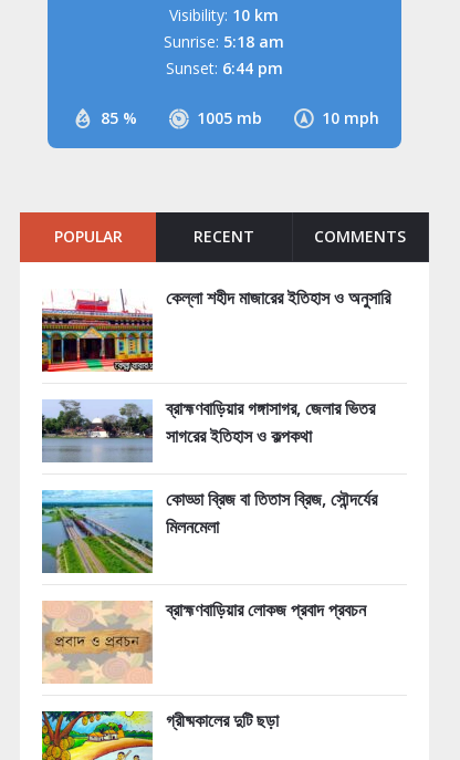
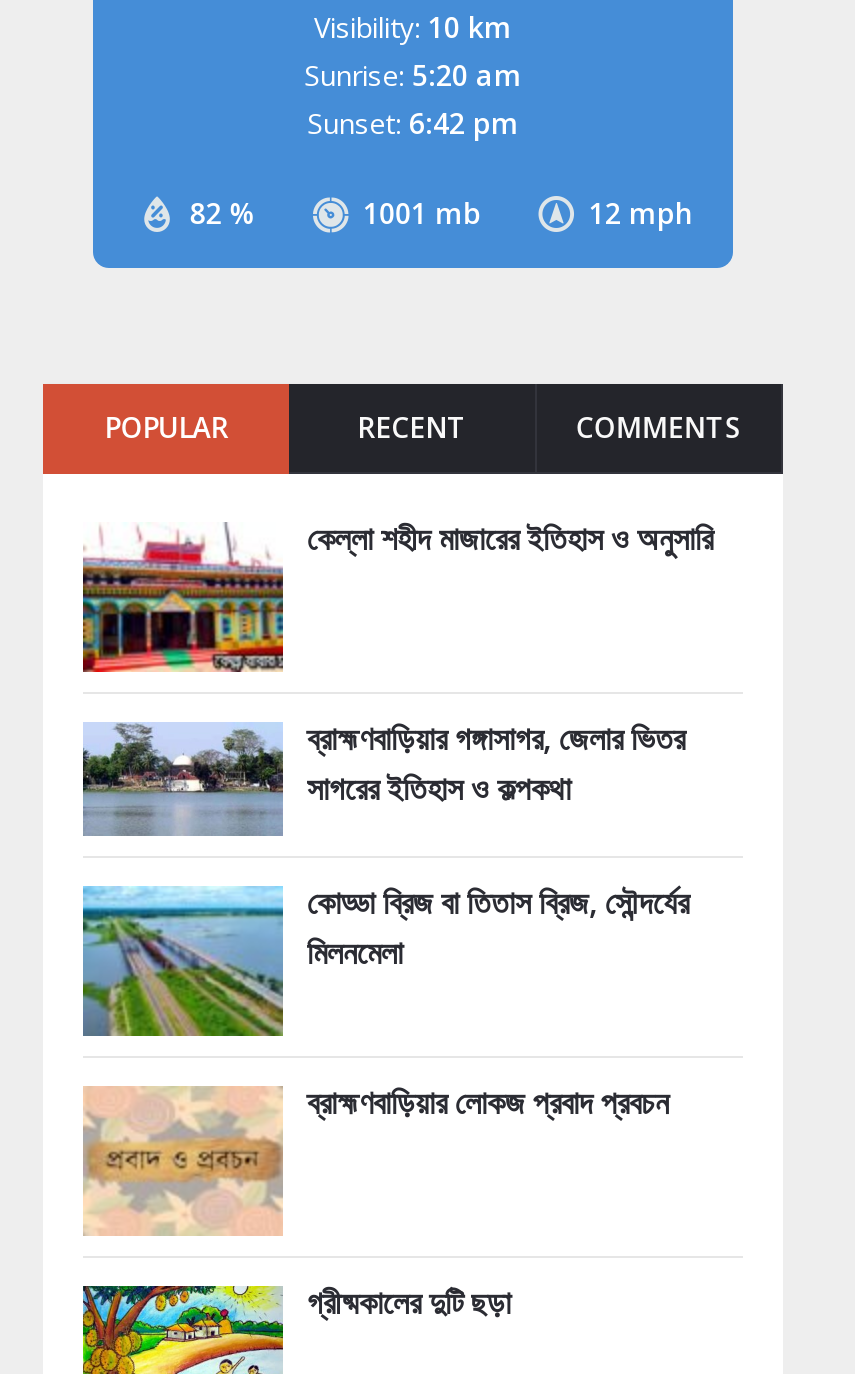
[164,31,285,52] Sunrise: 5:18 am -> [304,57,522,95] Sunrise: 5:20 am
[166,58,283,79] Sunset: 6:44 pm -> [307,105,519,143] Sunset: 6:42 pm
[101,108,138,129] 85 % -> [190,195,256,233] 82 %
[197,108,262,129] 1005 mb -> [363,195,481,233] 1001 mb
[322,108,379,129] 10 mph -> [589,195,693,233] 12 mph

